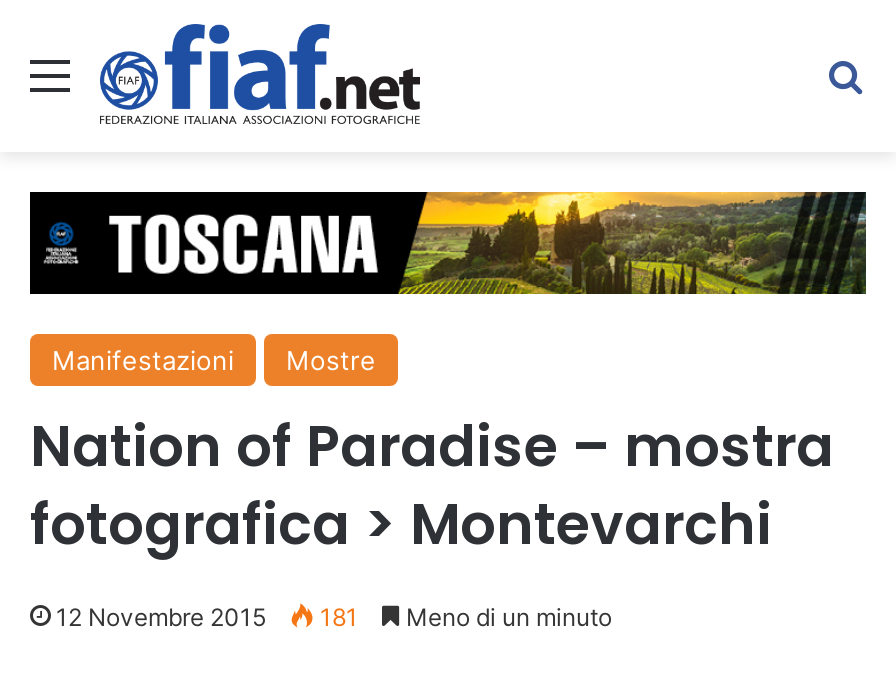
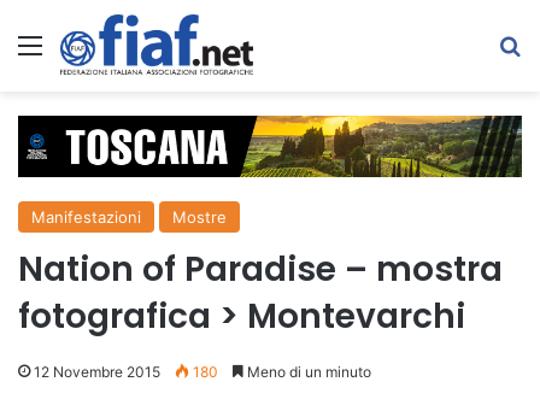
[56,603,612,633] 12 Novembre 2015 181 Meno di un minuto -> [34,363,371,381] 12 Novembre 2015 180 Meno di un minuto

